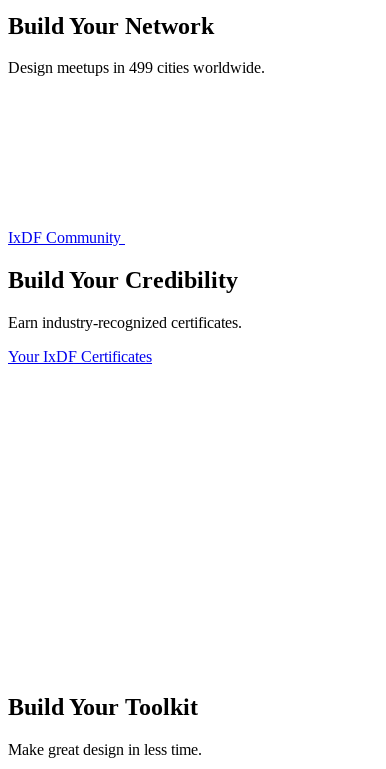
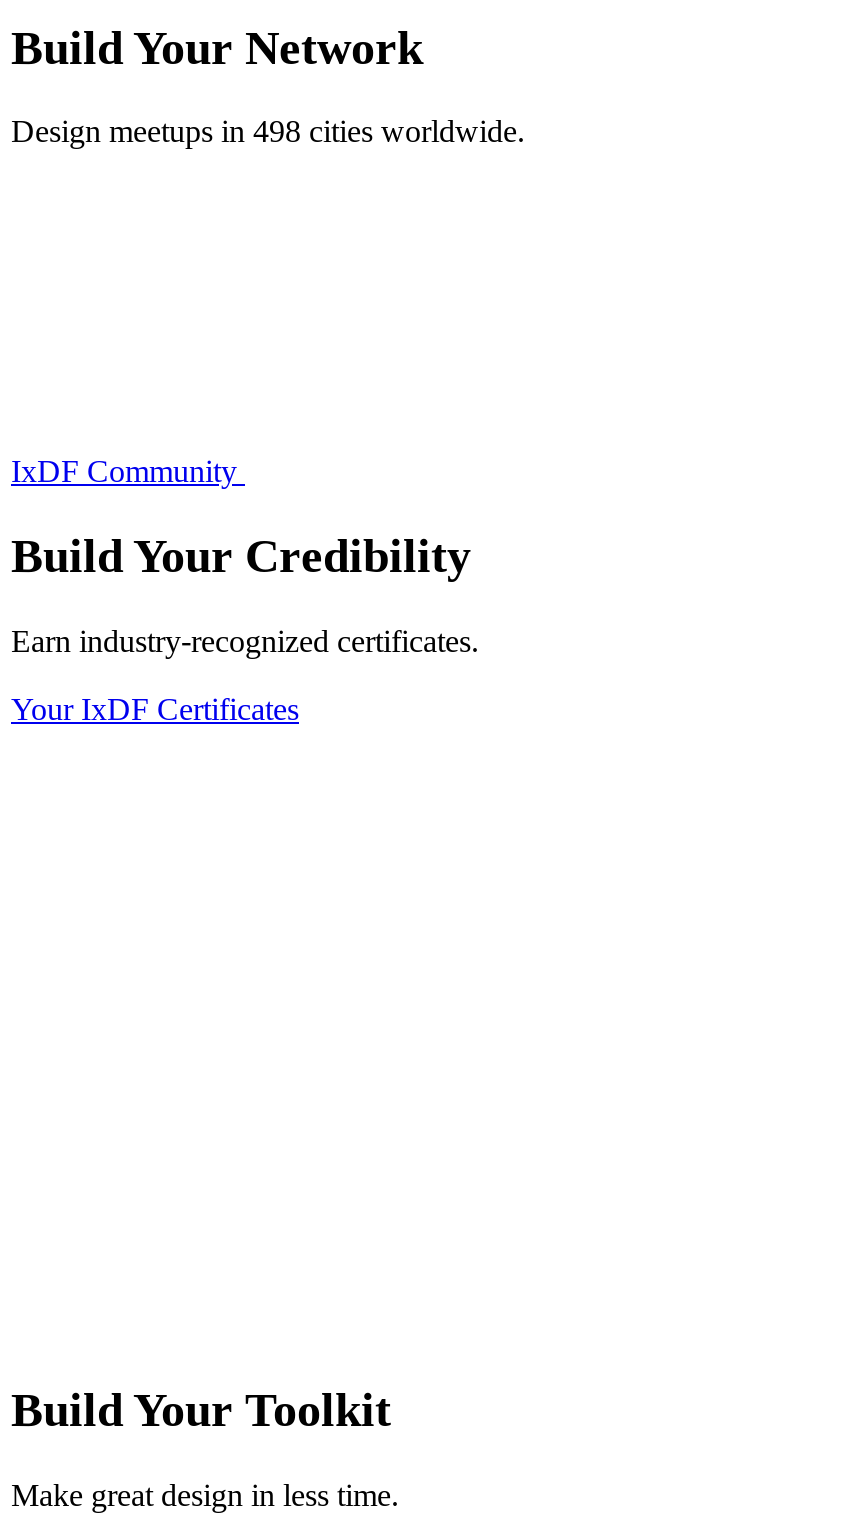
[8,59,265,76] Design meetups in 499 cities worldwide. -> [11,115,525,149] Design meetups in 498 cities worldwide.

